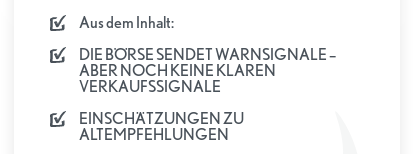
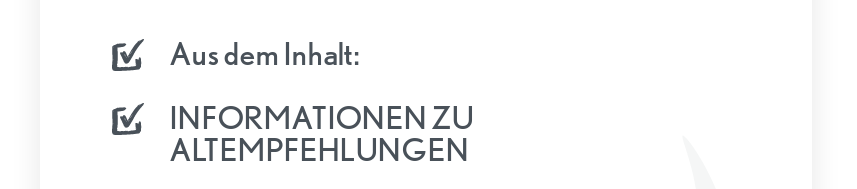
[79,45,336,128] DIE BÖRSE SENDET WARNSIGNALE – | ABER NOCH KEINE KLAREN | VERKAUFSSIGNALE | EINSCHÄTZUNGEN ZU -> [170,98,474,136] INFORMATIONEN ZU

